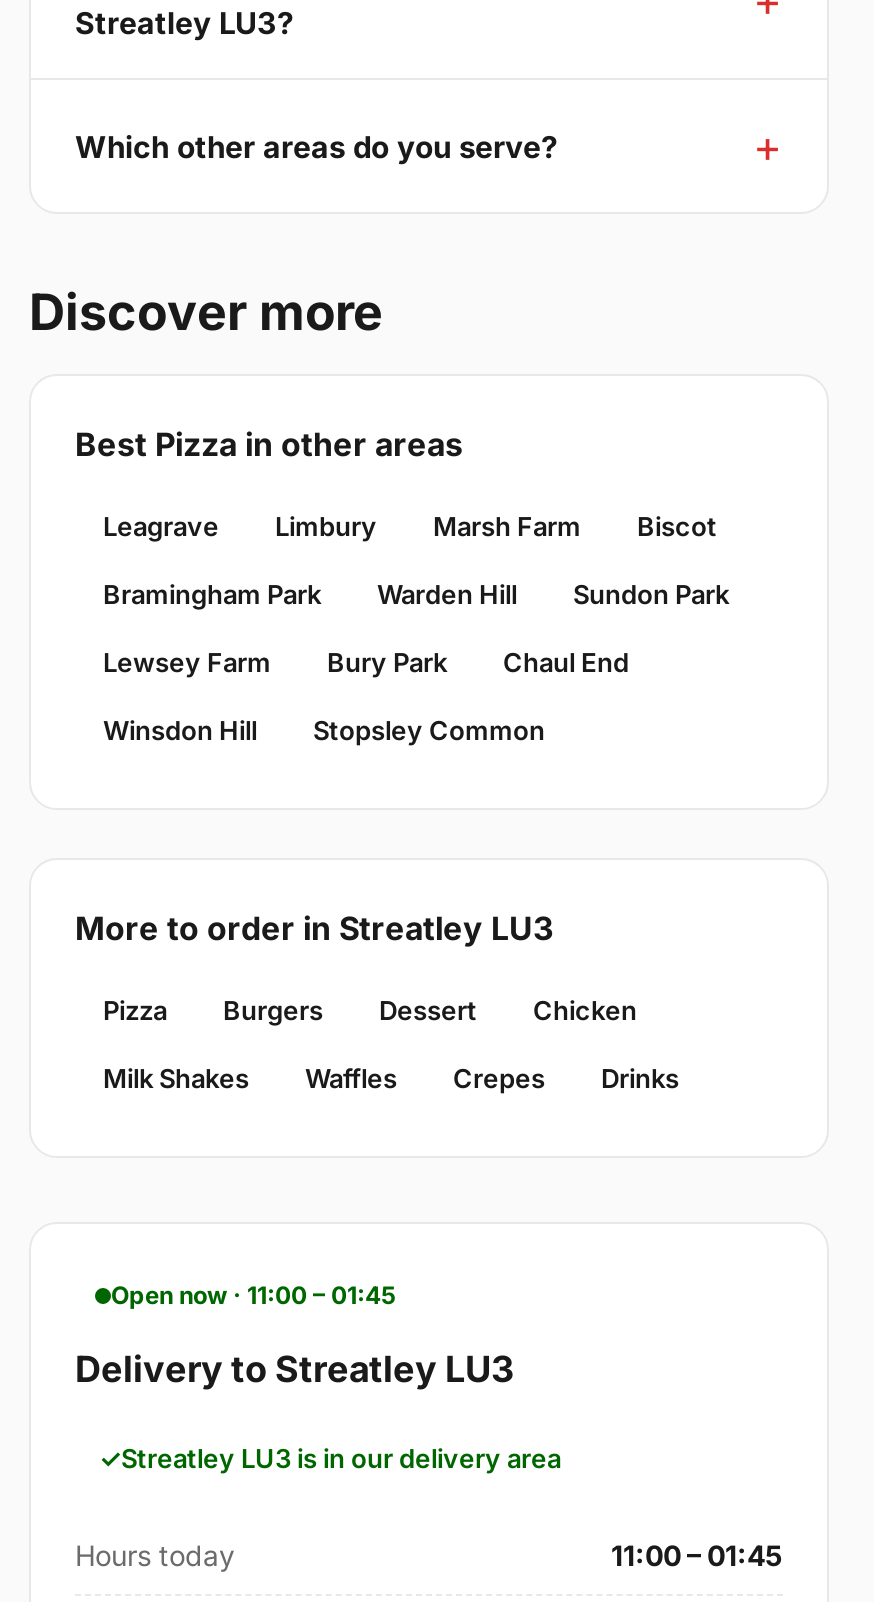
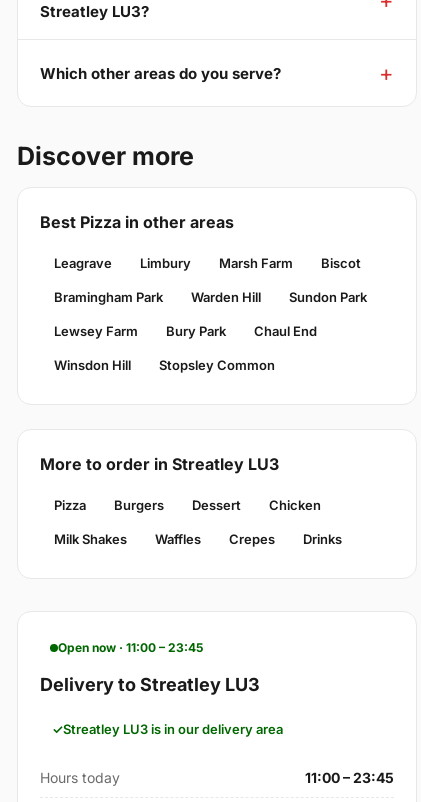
[111,1281,395,1311] Open now · 11:00 – 01:45 -> [58,640,203,655] Open now · 11:00 – 23:45
[611,1539,783,1573] 11:00 – 01:45 -> [305,769,394,786] 11:00 – 23:45

